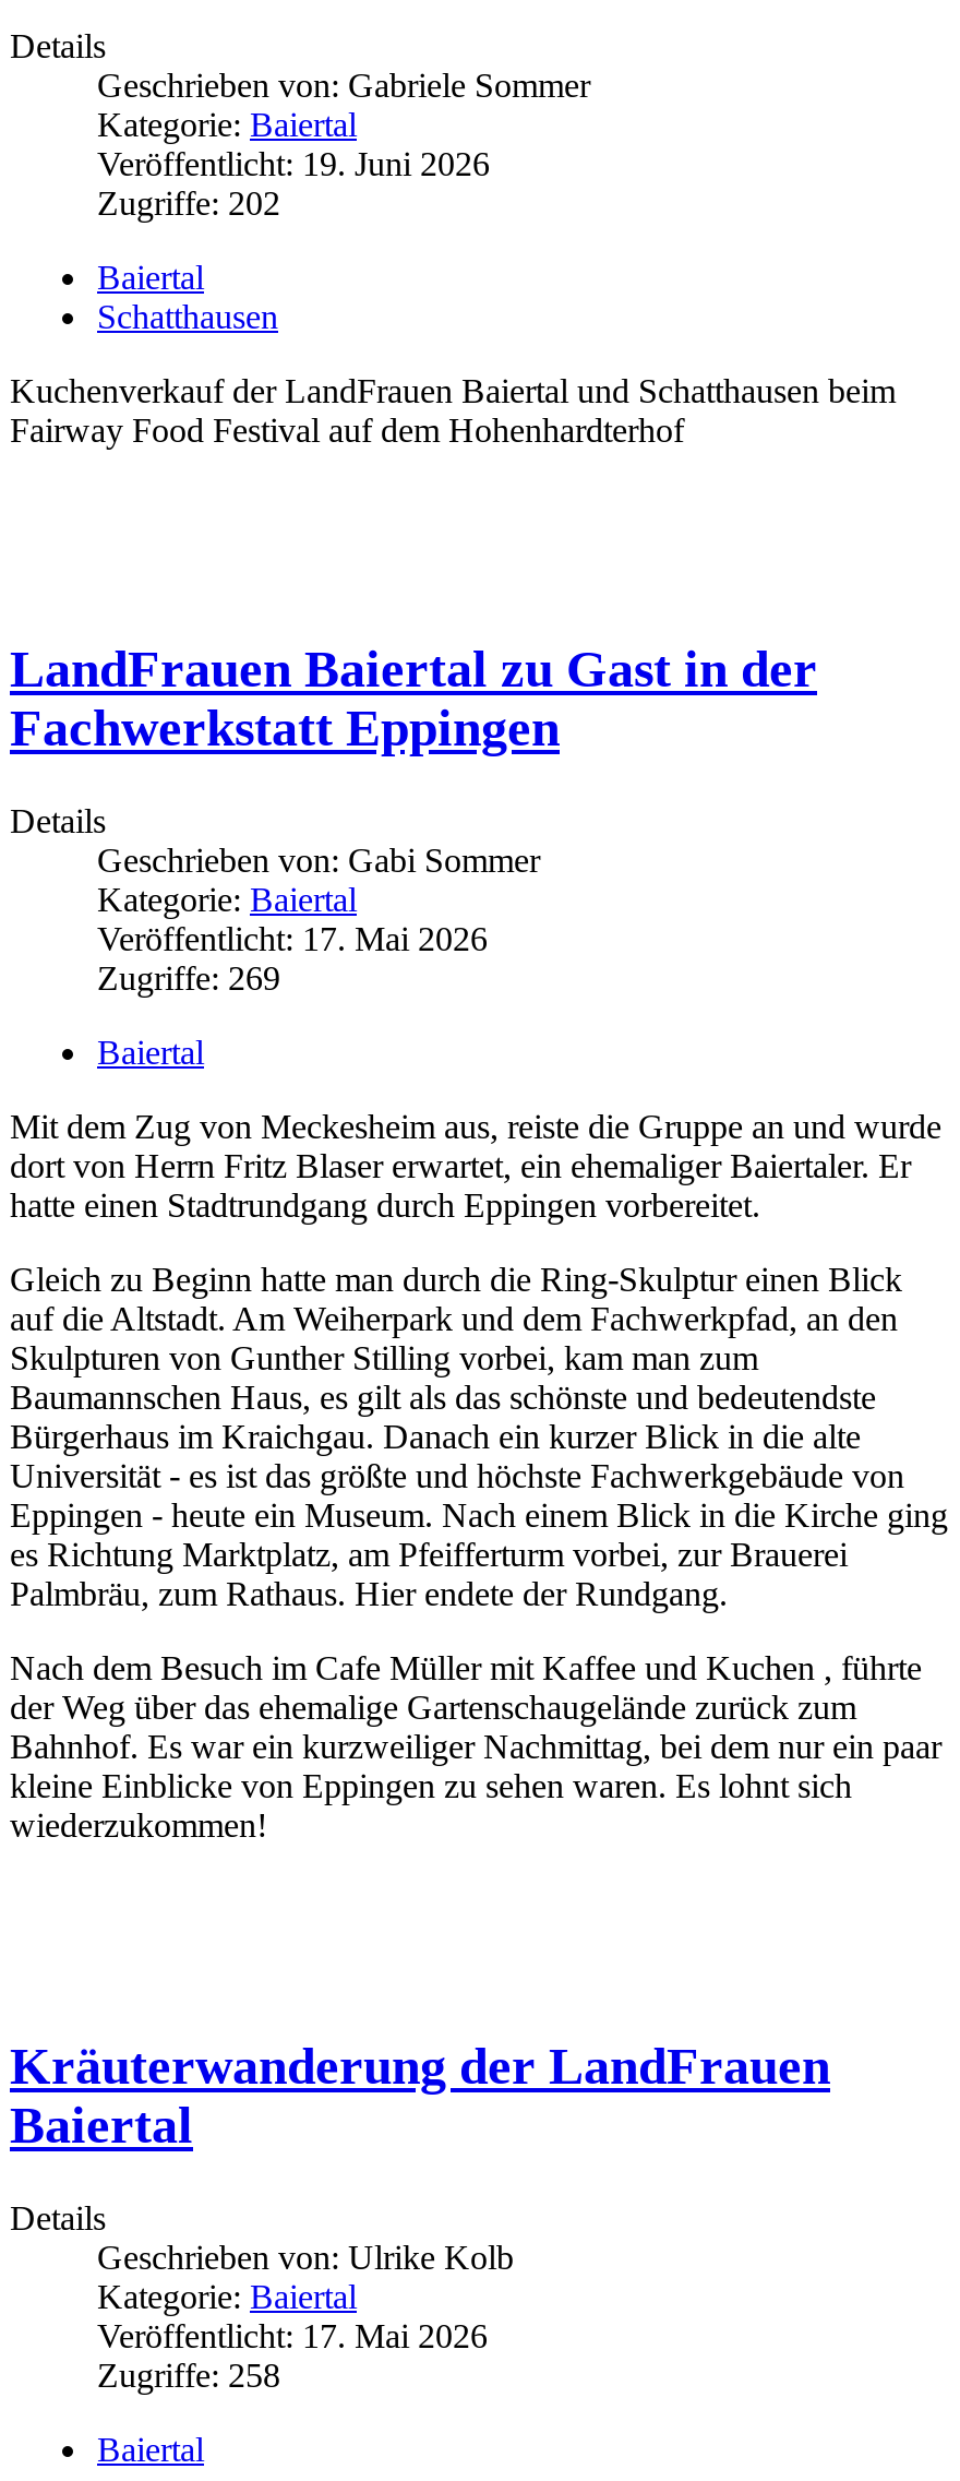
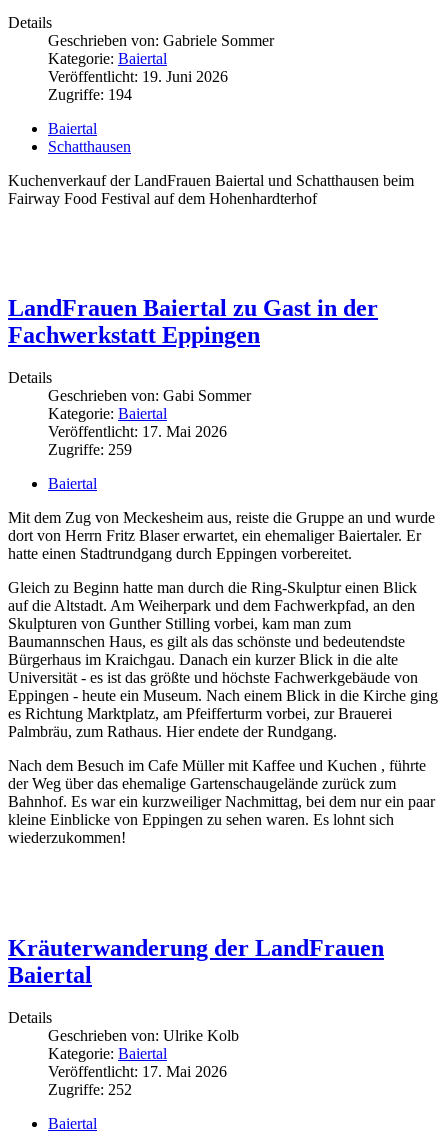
[97,183,280,220] Zugriffe: 202 -> [48,85,132,102] Zugriffe: 194
[97,960,280,997] Zugriffe: 269 -> [48,441,132,458] Zugriffe: 259
[97,2357,280,2394] Zugriffe: 258 -> [48,1081,132,1098] Zugriffe: 252

